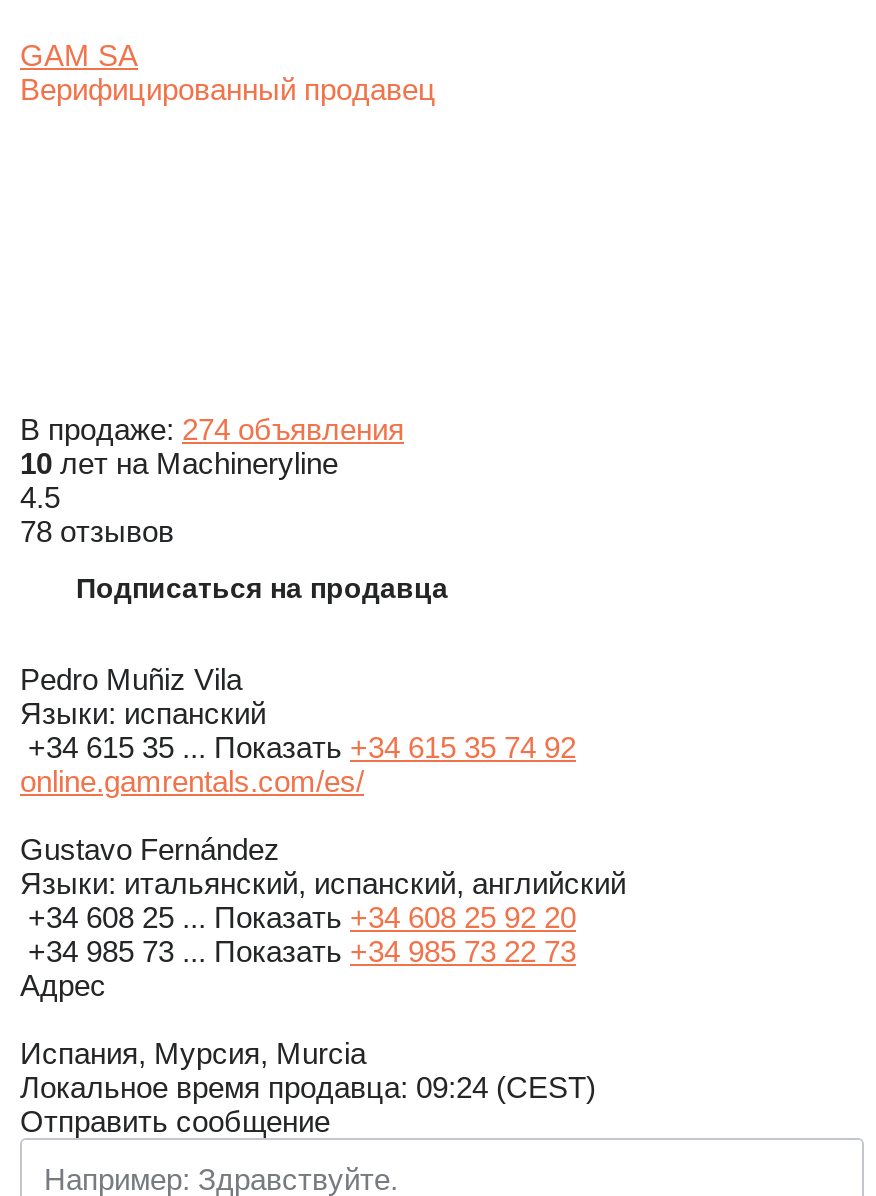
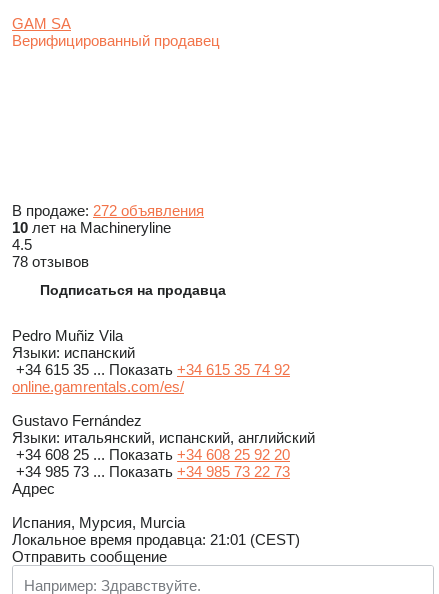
[20,411,404,445] В продаже: 274 объявления -> [12,201,204,218] В продаже: 272 объявления
[20,1069,596,1103] Локальное время продавца: 09:24 (CEST) -> [12,530,300,547] Локальное время продавца: 21:01 (CEST)

